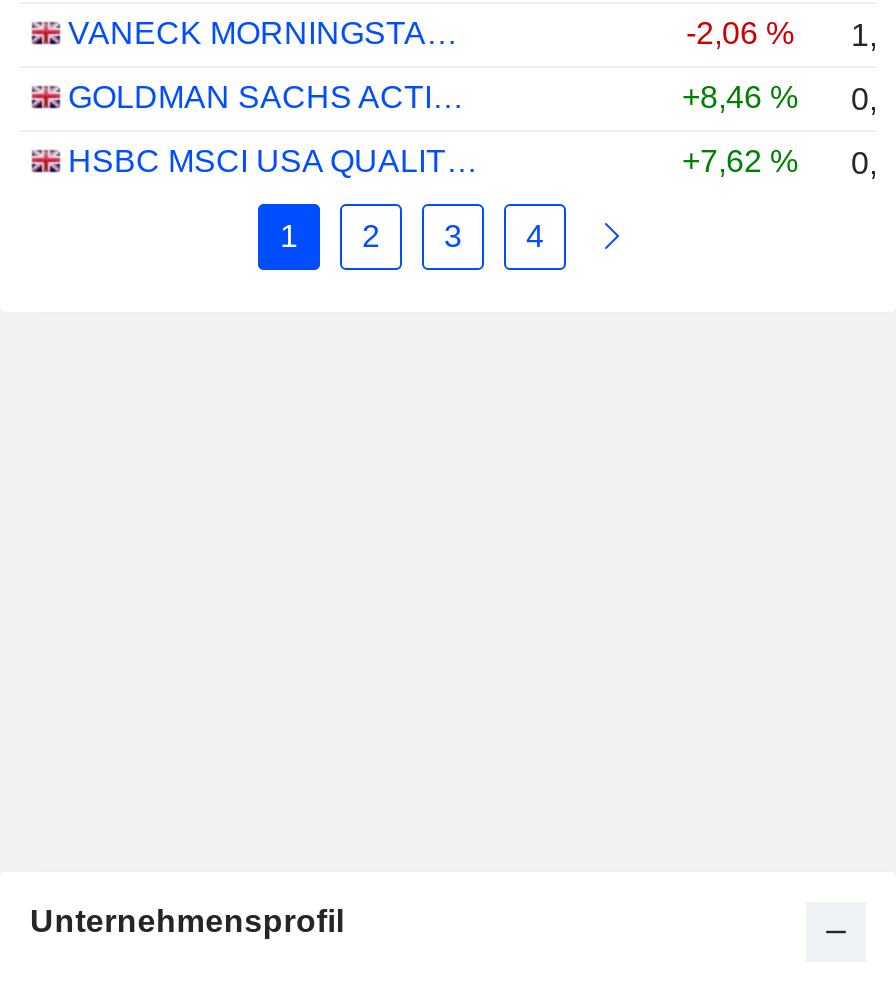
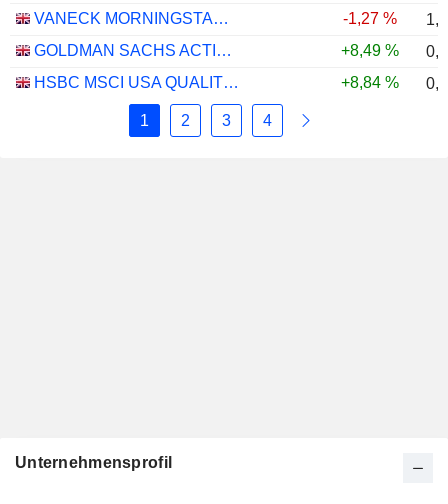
[686,16,794,50] -2,06 % -> [343,10,397,27] -1,27 %
[682,80,798,114] +8,46 % -> [341,42,399,59] +8,49 %
[682,144,798,178] +7,62 % -> [341,74,399,91] +8,84 %

